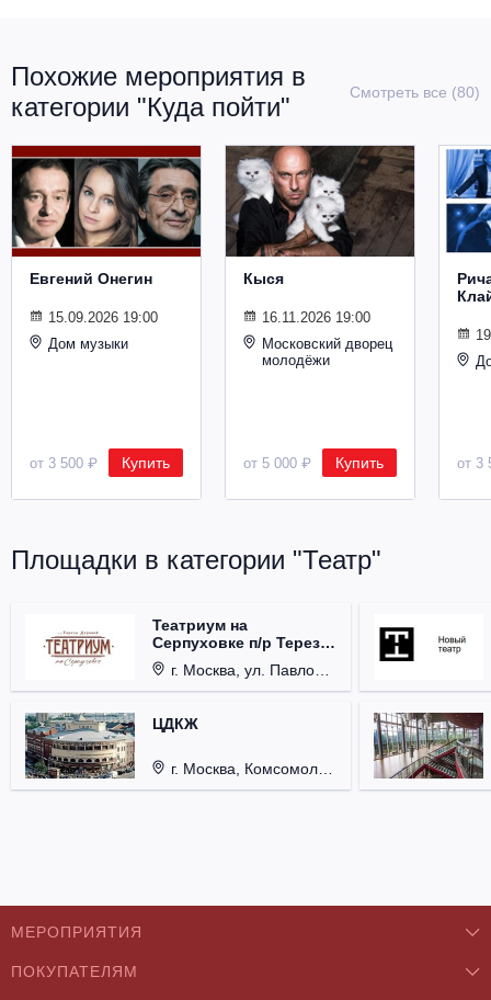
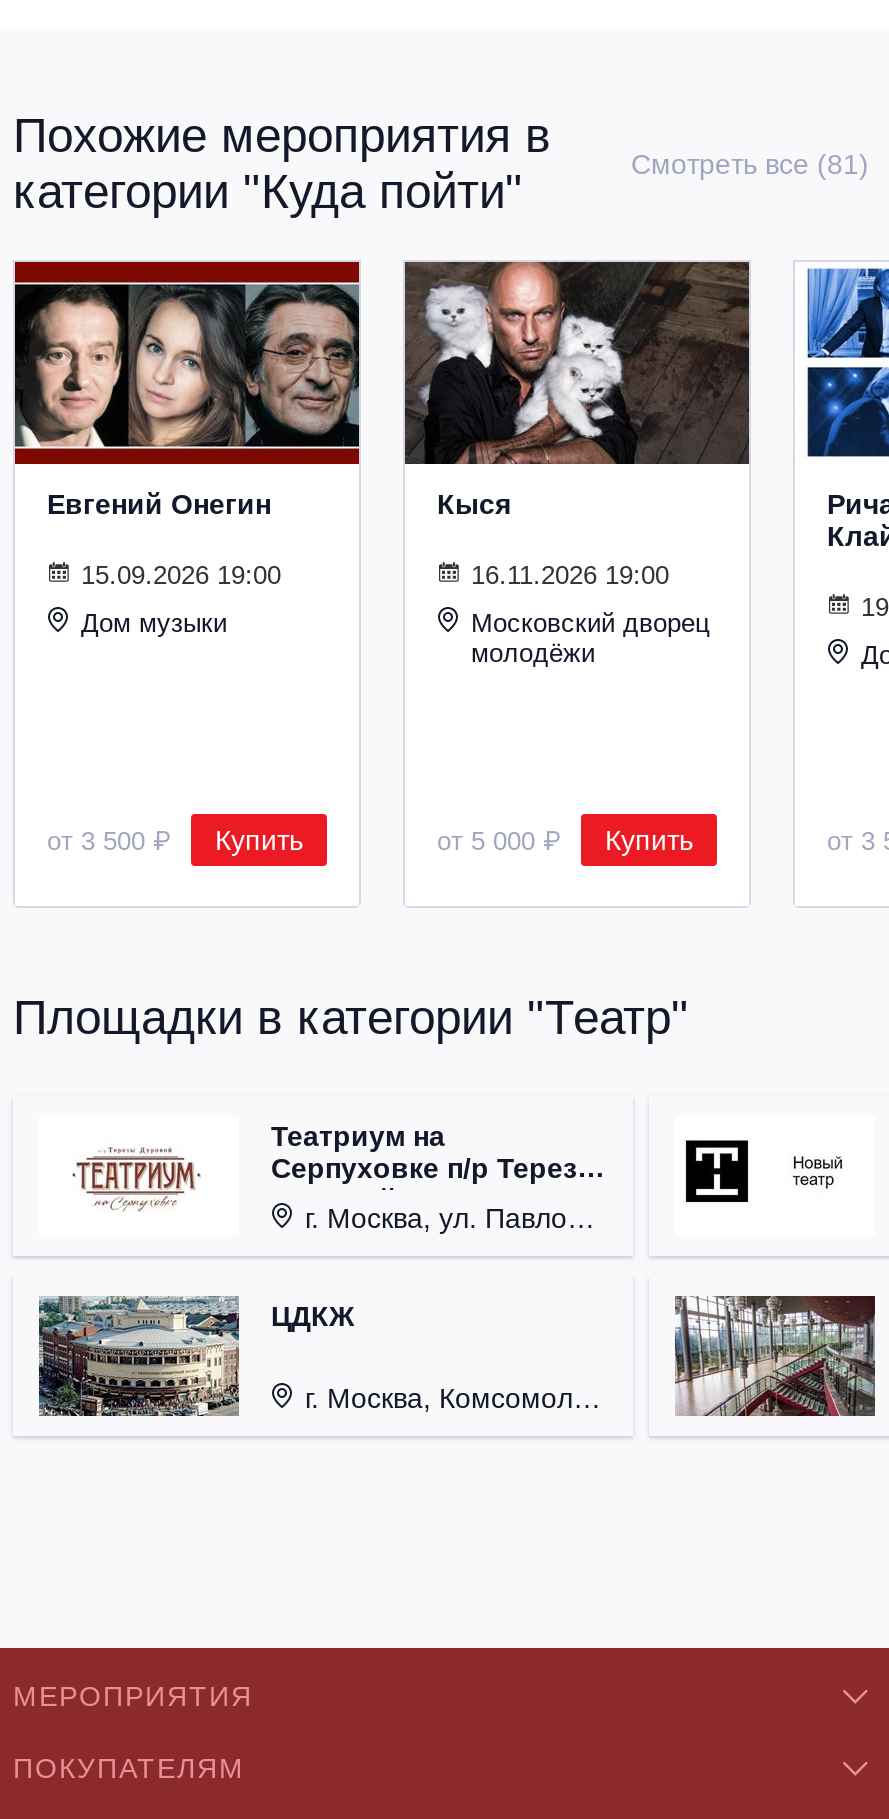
[350,83,480,101] Смотреть все (80) -> [631,148,869,180] Смотреть все (81)

